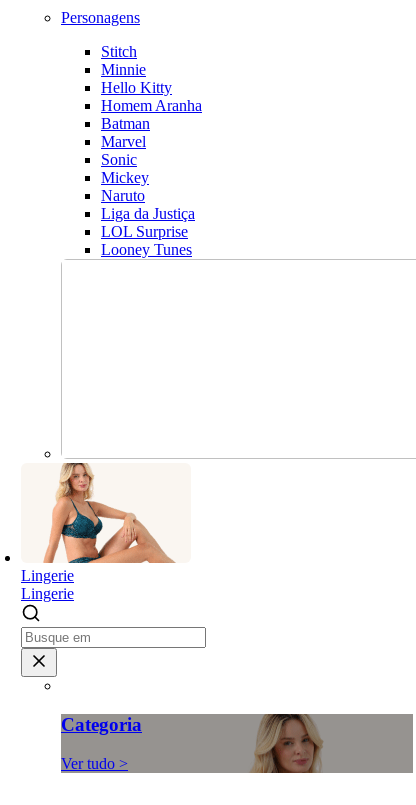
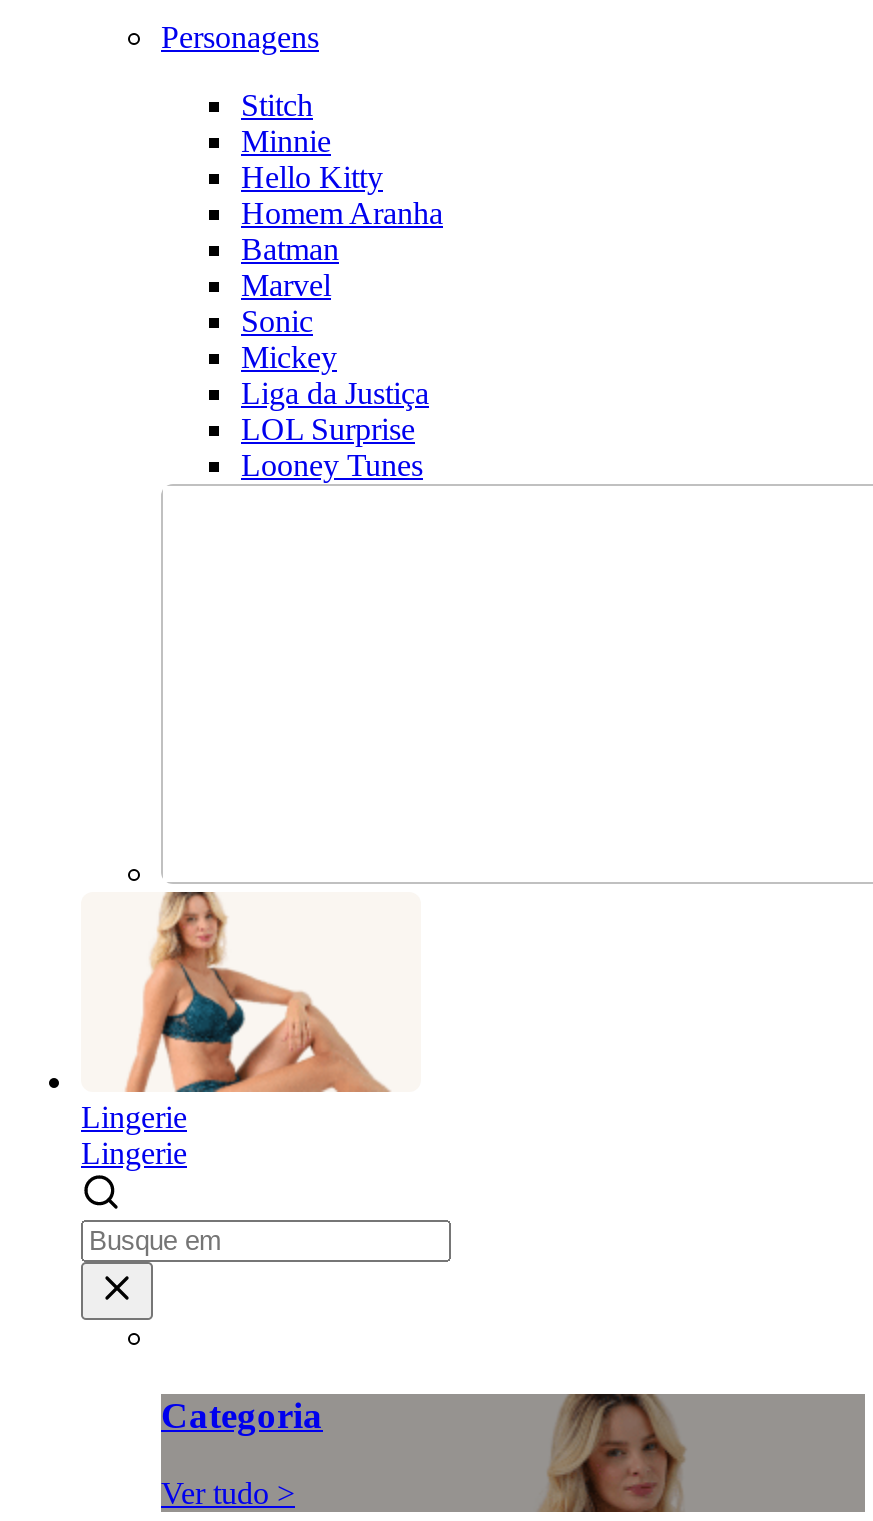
[101,187,145,204] Naruto -> none

